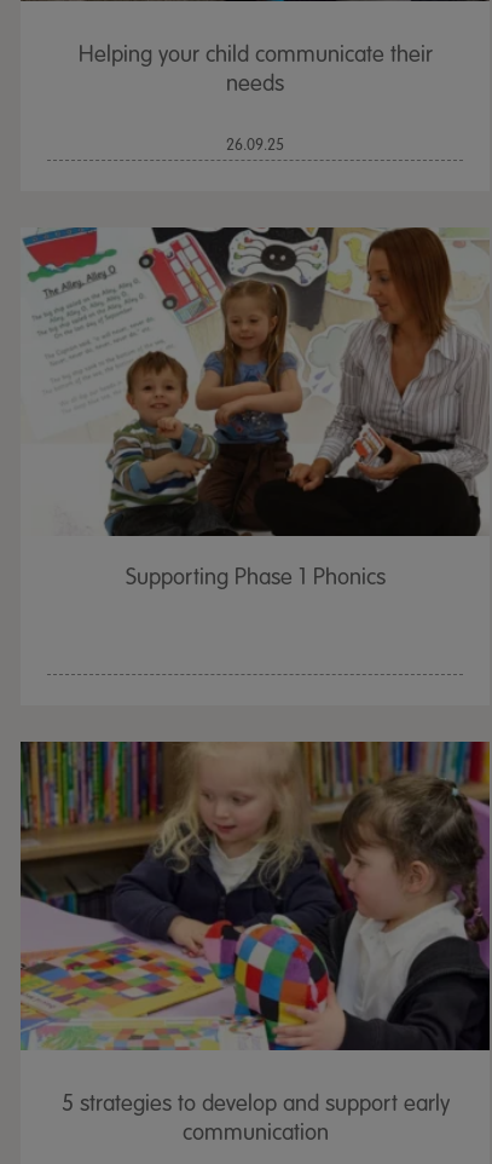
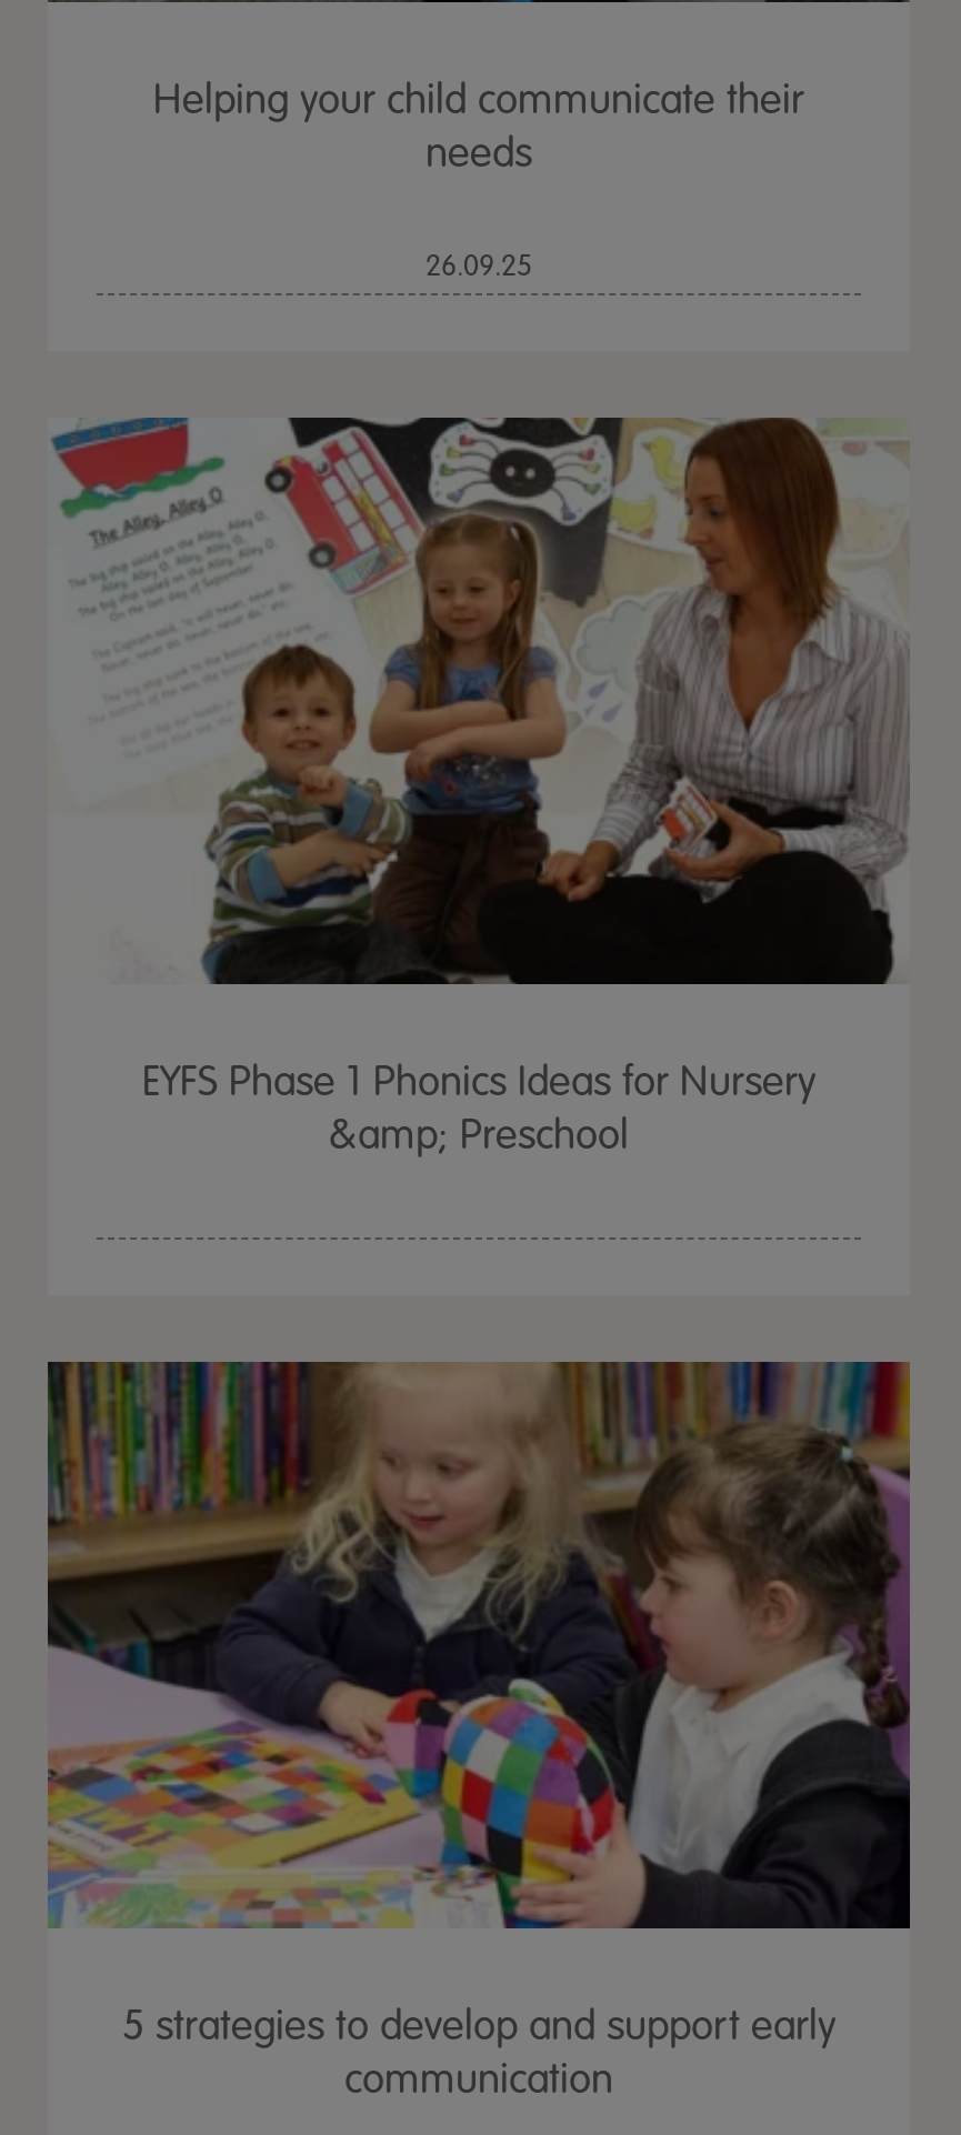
[125,564,385,590] Supporting Phase 1 Phonics -> [142,1058,815,1160] EYFS Phase 1 Phonics Ideas for Nursery | &amp; Preschool

